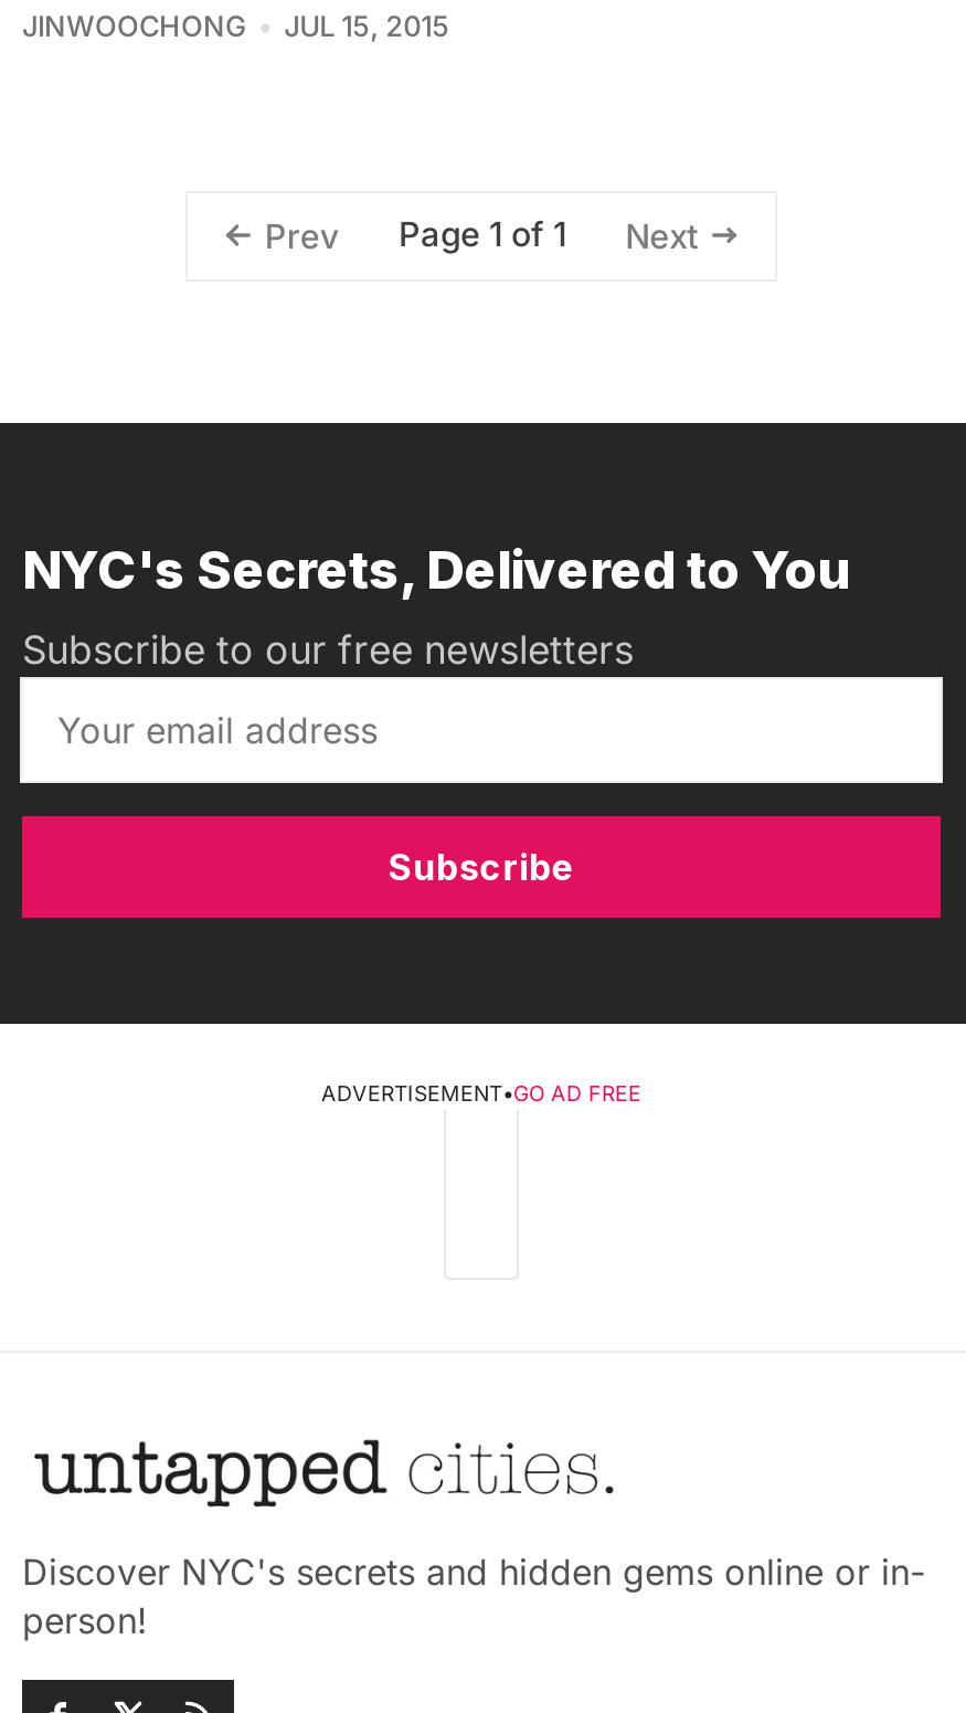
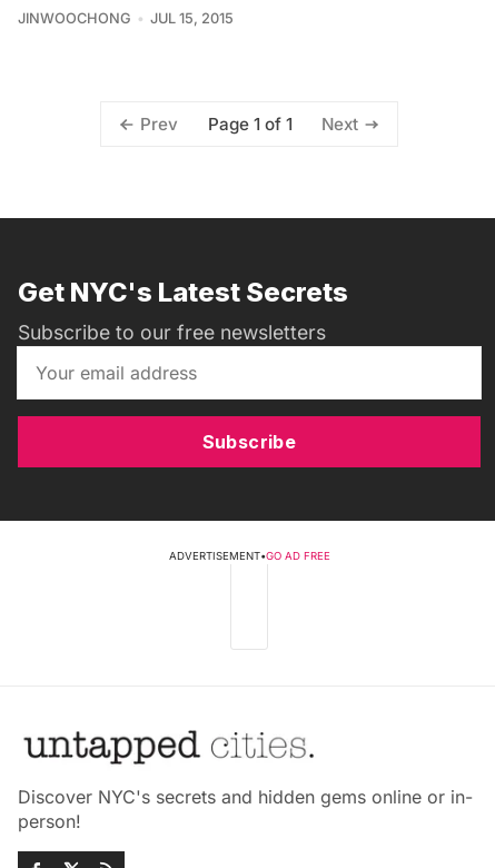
[22,539,848,603] NYC's Secrets, Delivered to You -> [18,276,348,309] Get NYC's Latest Secrets

